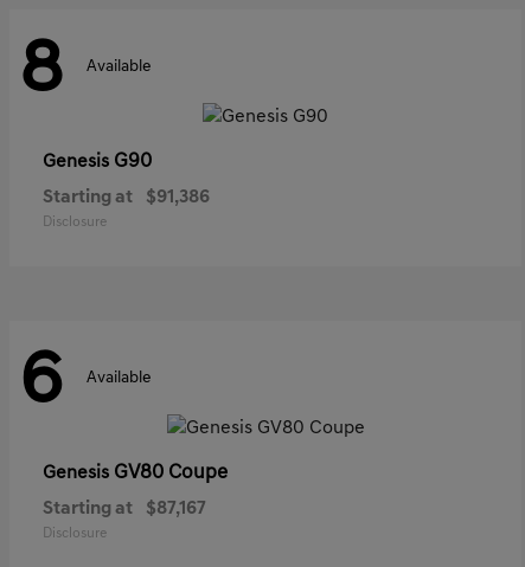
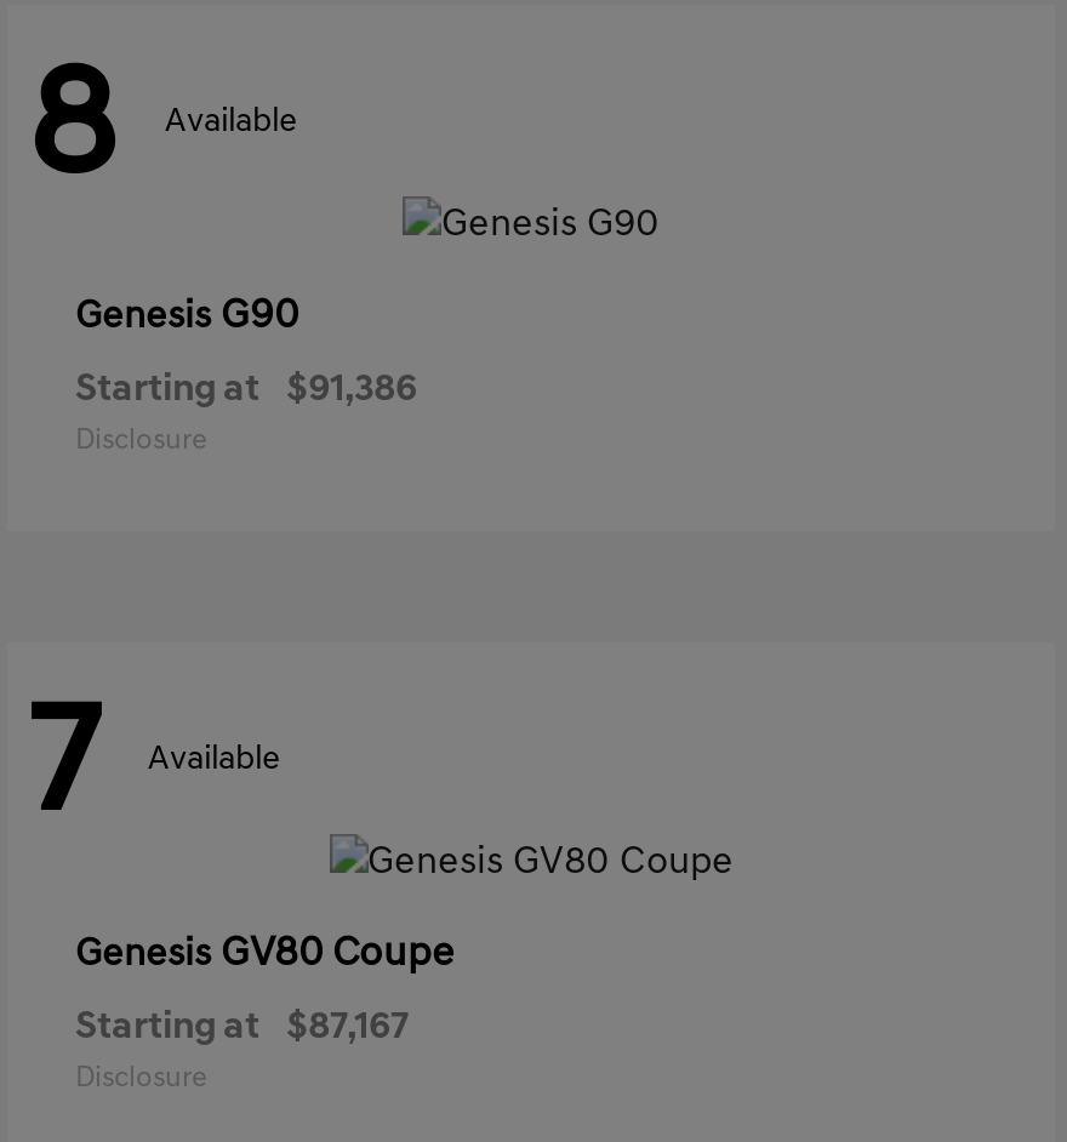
[19,345,152,421] 6 Available -> [27,692,281,848] 7 Available

